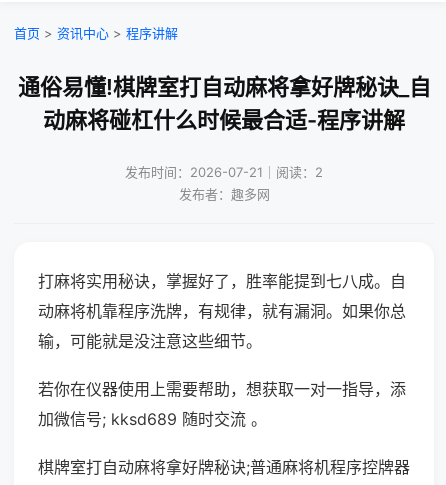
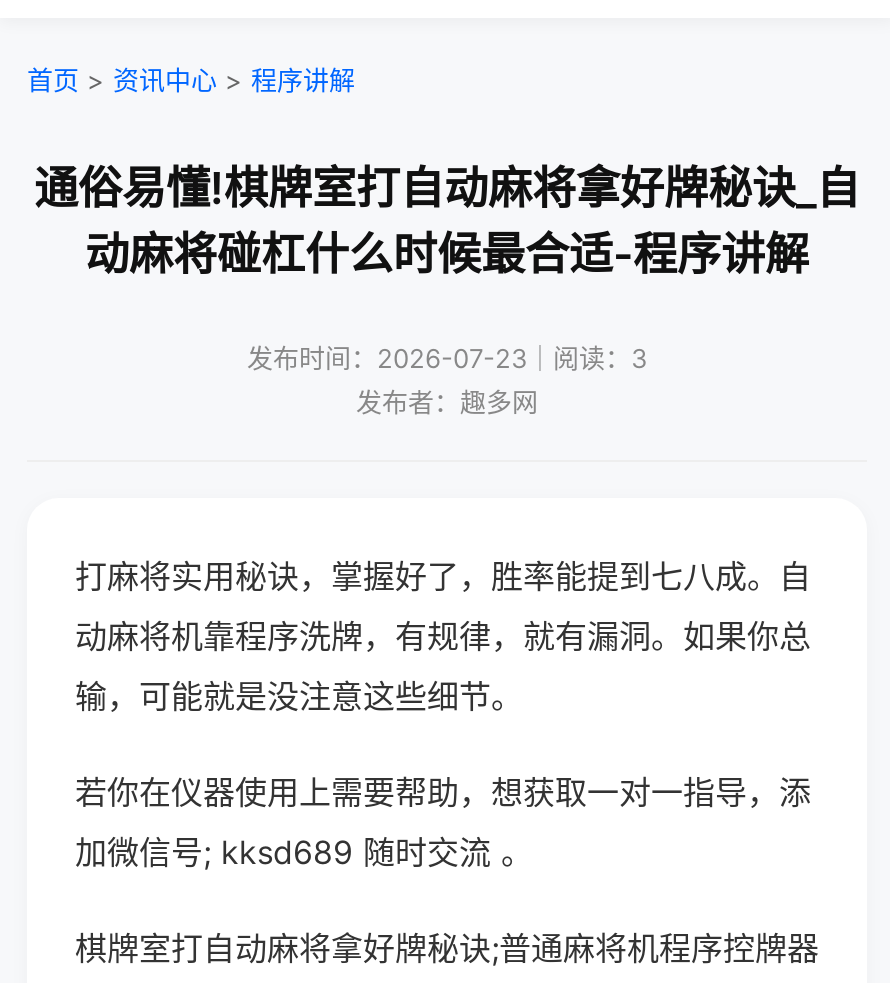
[125,164,323,180] 发布时间：2026-07-21｜阅读：2 -> [247,342,647,374] 发布时间：2026-07-23｜阅读：3

